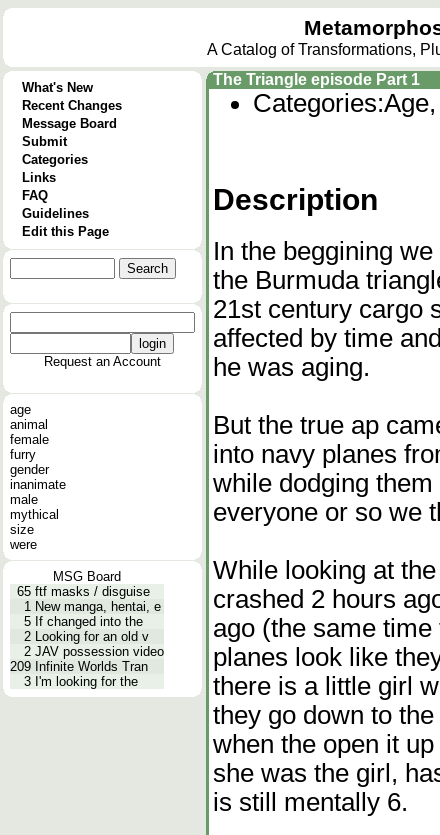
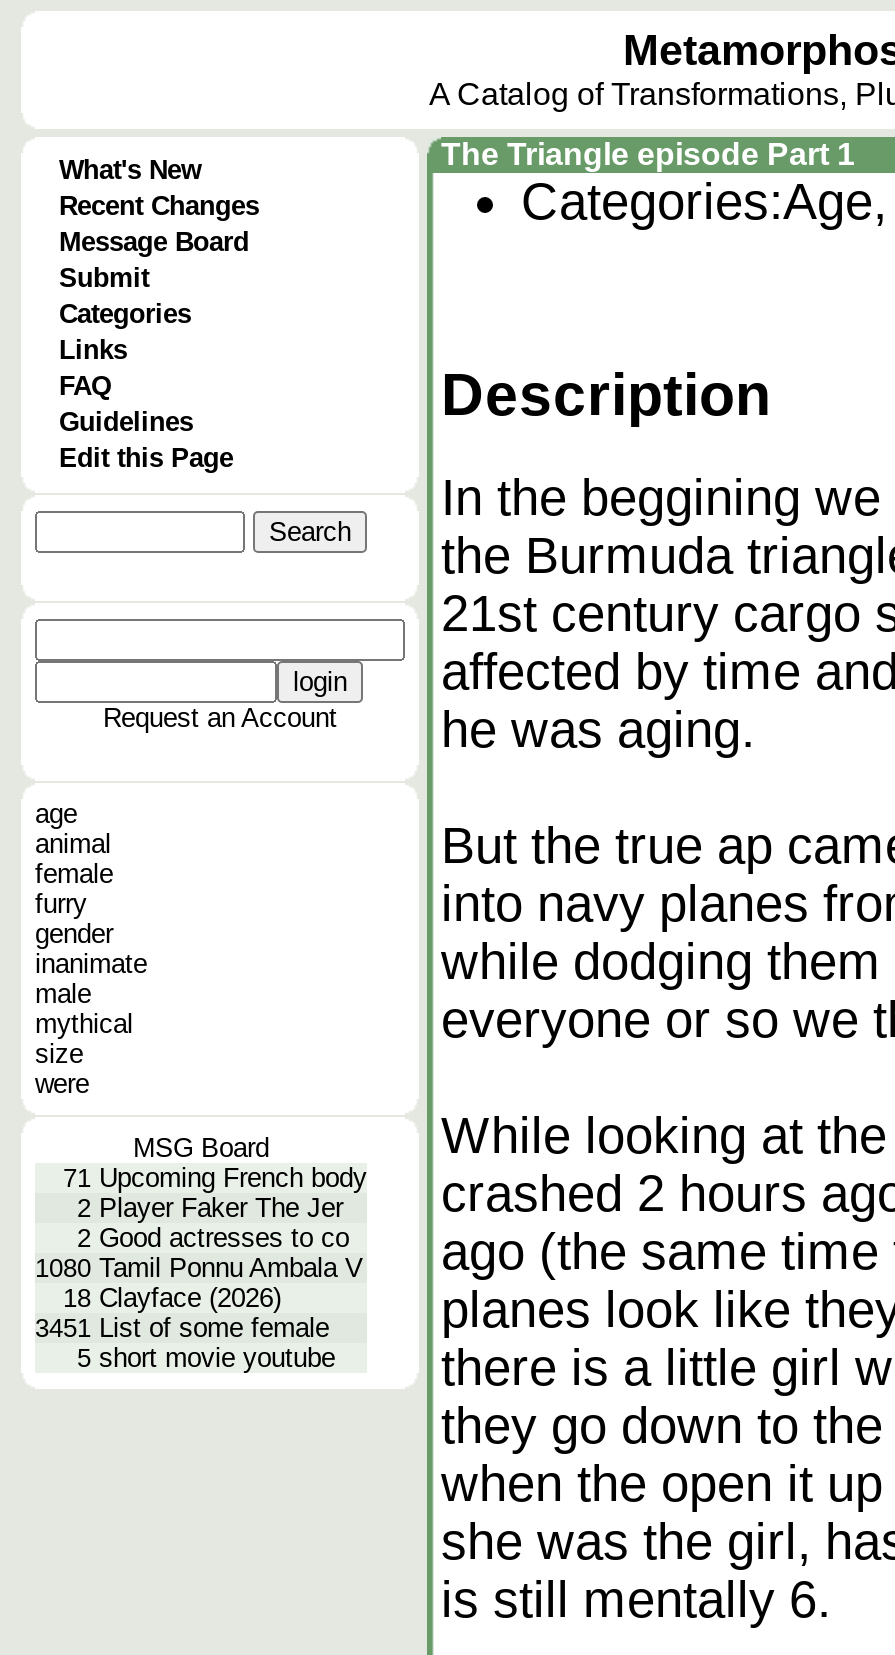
[10,584,164,689] 65 ftf masks / disguise | 1 New manga, hentai, e | 5 If changed into the | 2 Looking for an old v | 2 JAV possession video | 209 Infinite Worlds Tran | 3 I'm looking for the -> [35,1163,367,1373] 71 Upcoming French body | 2 Player Faker The Jer | 2 Good actresses to co | 1080 Tamil Ponnu Ambala V | 18 Clayface (2026) | 3451 List of some female | 5 short movie youtube

